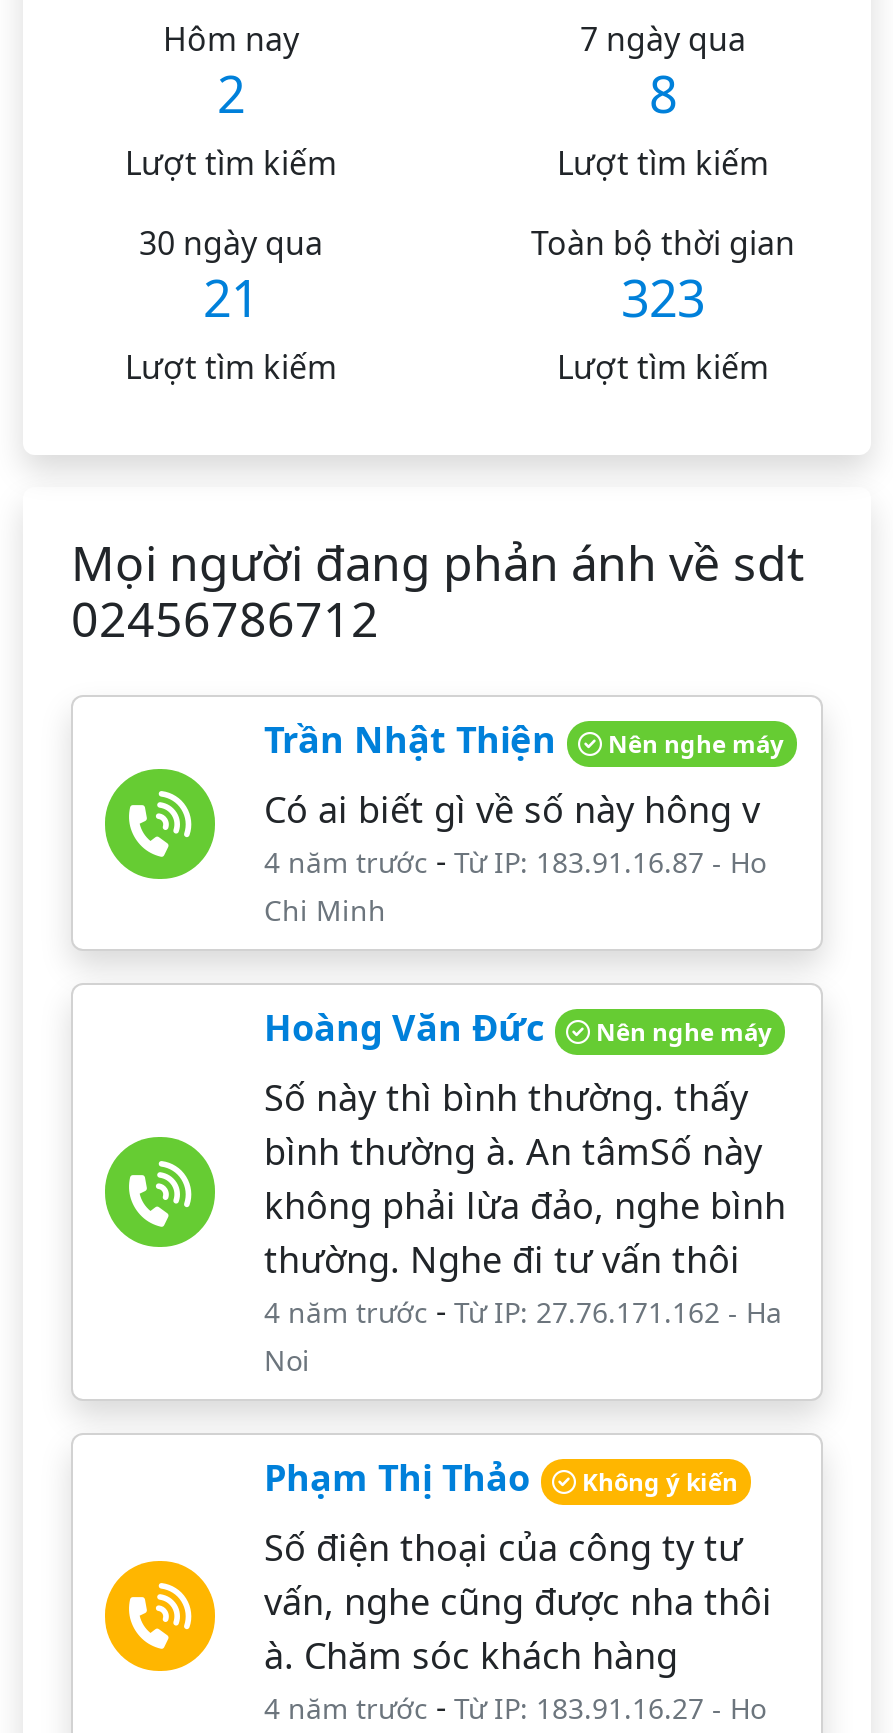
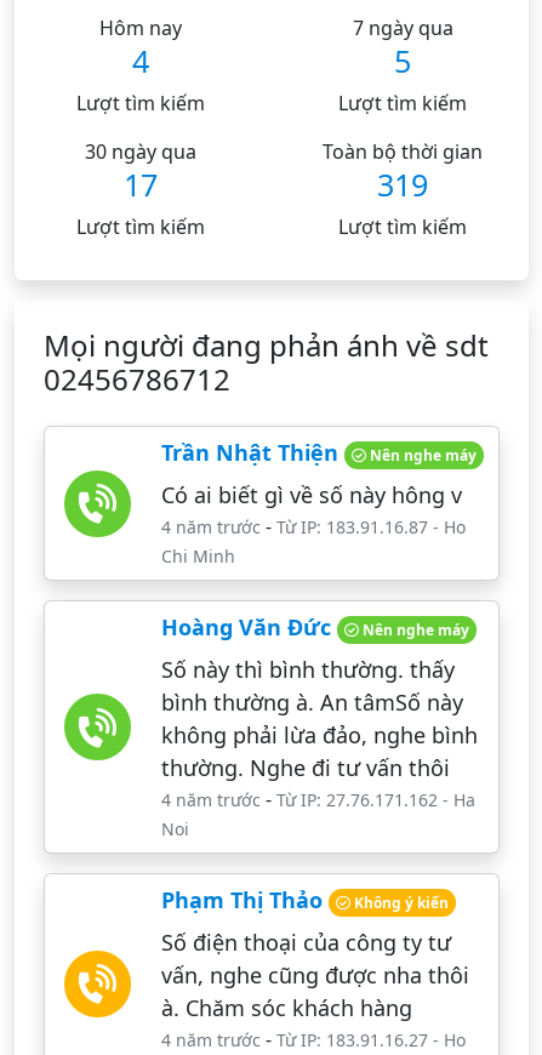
[217,59,245,127] 2 -> [132,40,149,81] 4
[649,59,677,127] 8 -> [394,40,411,81] 5
[203,263,259,331] 21 -> [124,164,158,205] 17
[621,263,705,331] 323 -> [377,164,428,205] 319

